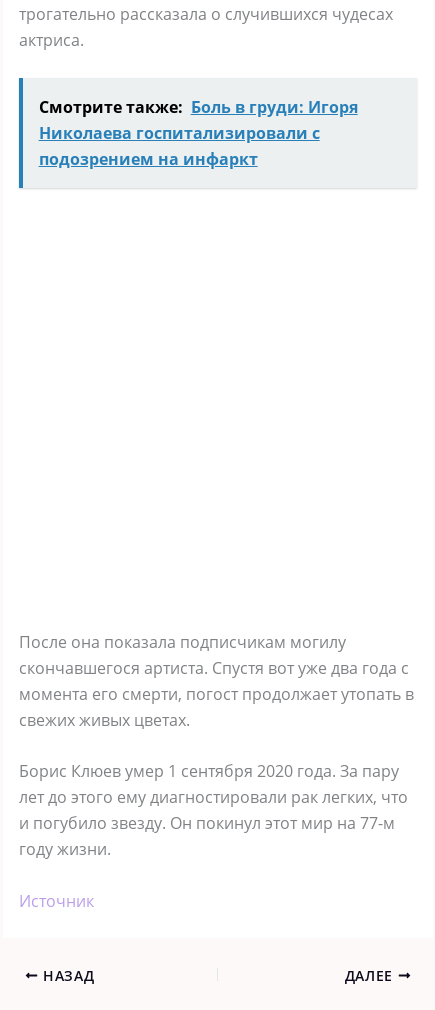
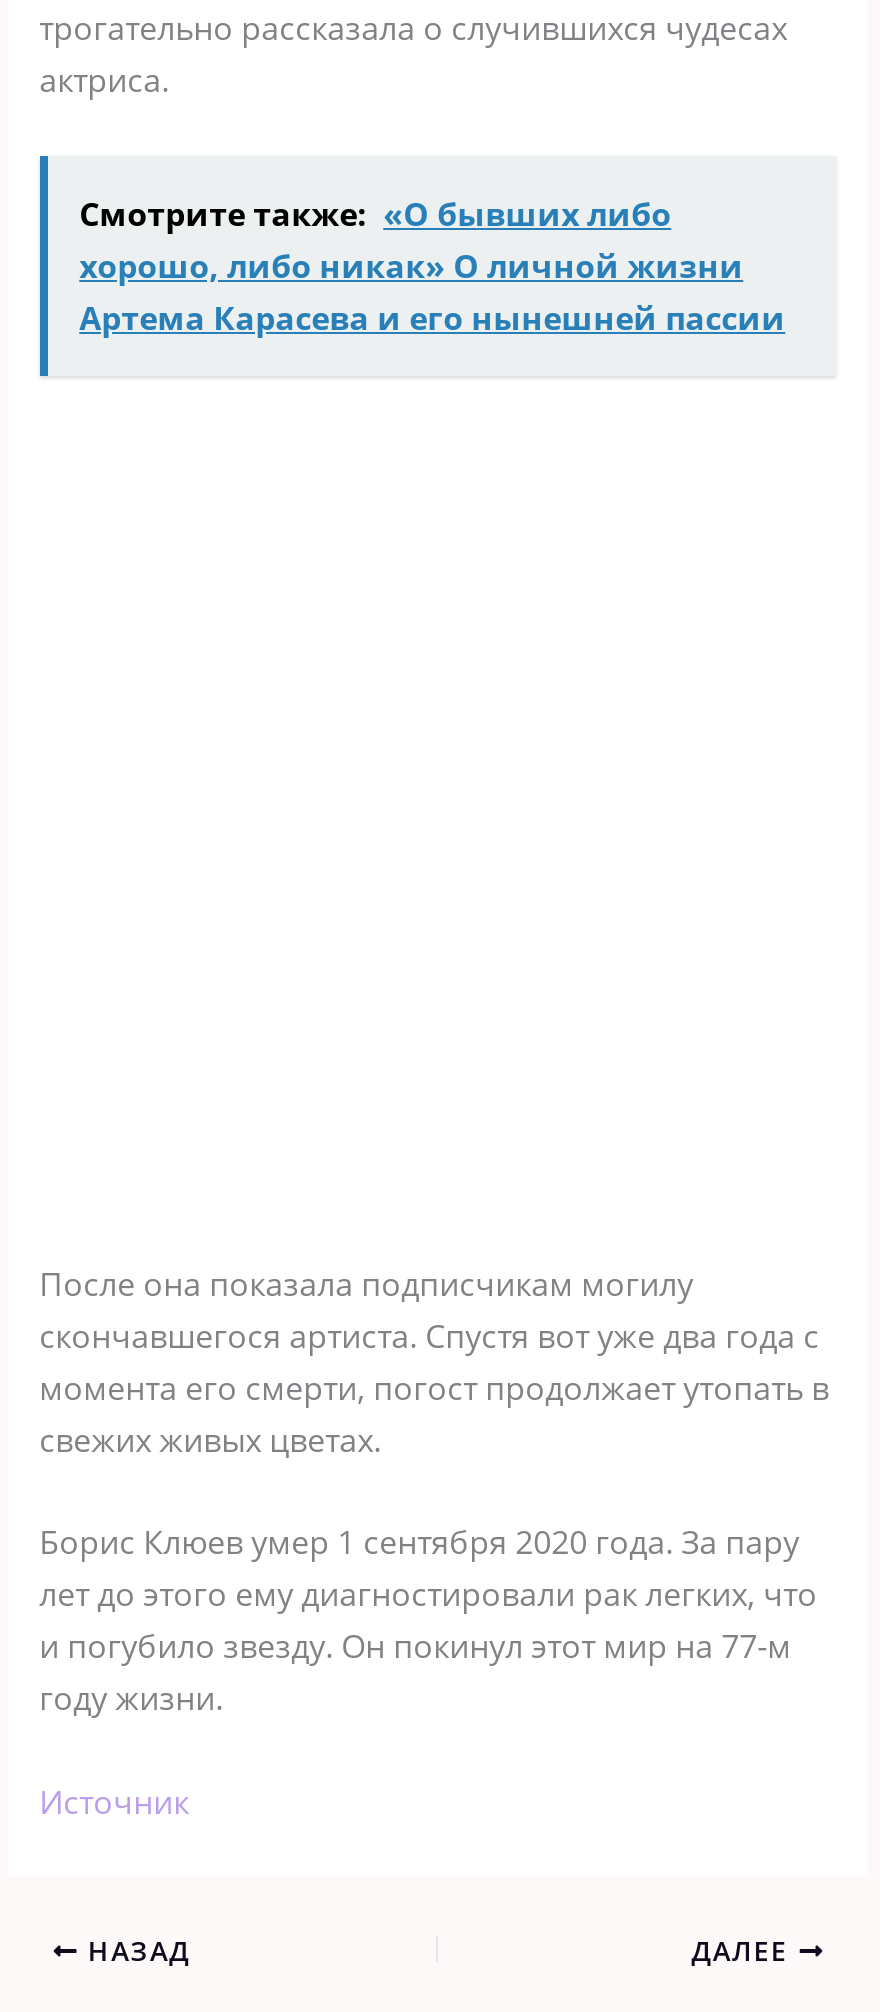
[39,96,358,170] Смотрите также: Боль в груди: Игоря | Николаева госпитализировали с | подозрением на инфаркт -> [79,192,785,340] Смотрите также: «О бывших либо | хорошо, либо никак» О личной жизни | Артема Карасева и его нынешней пассии

